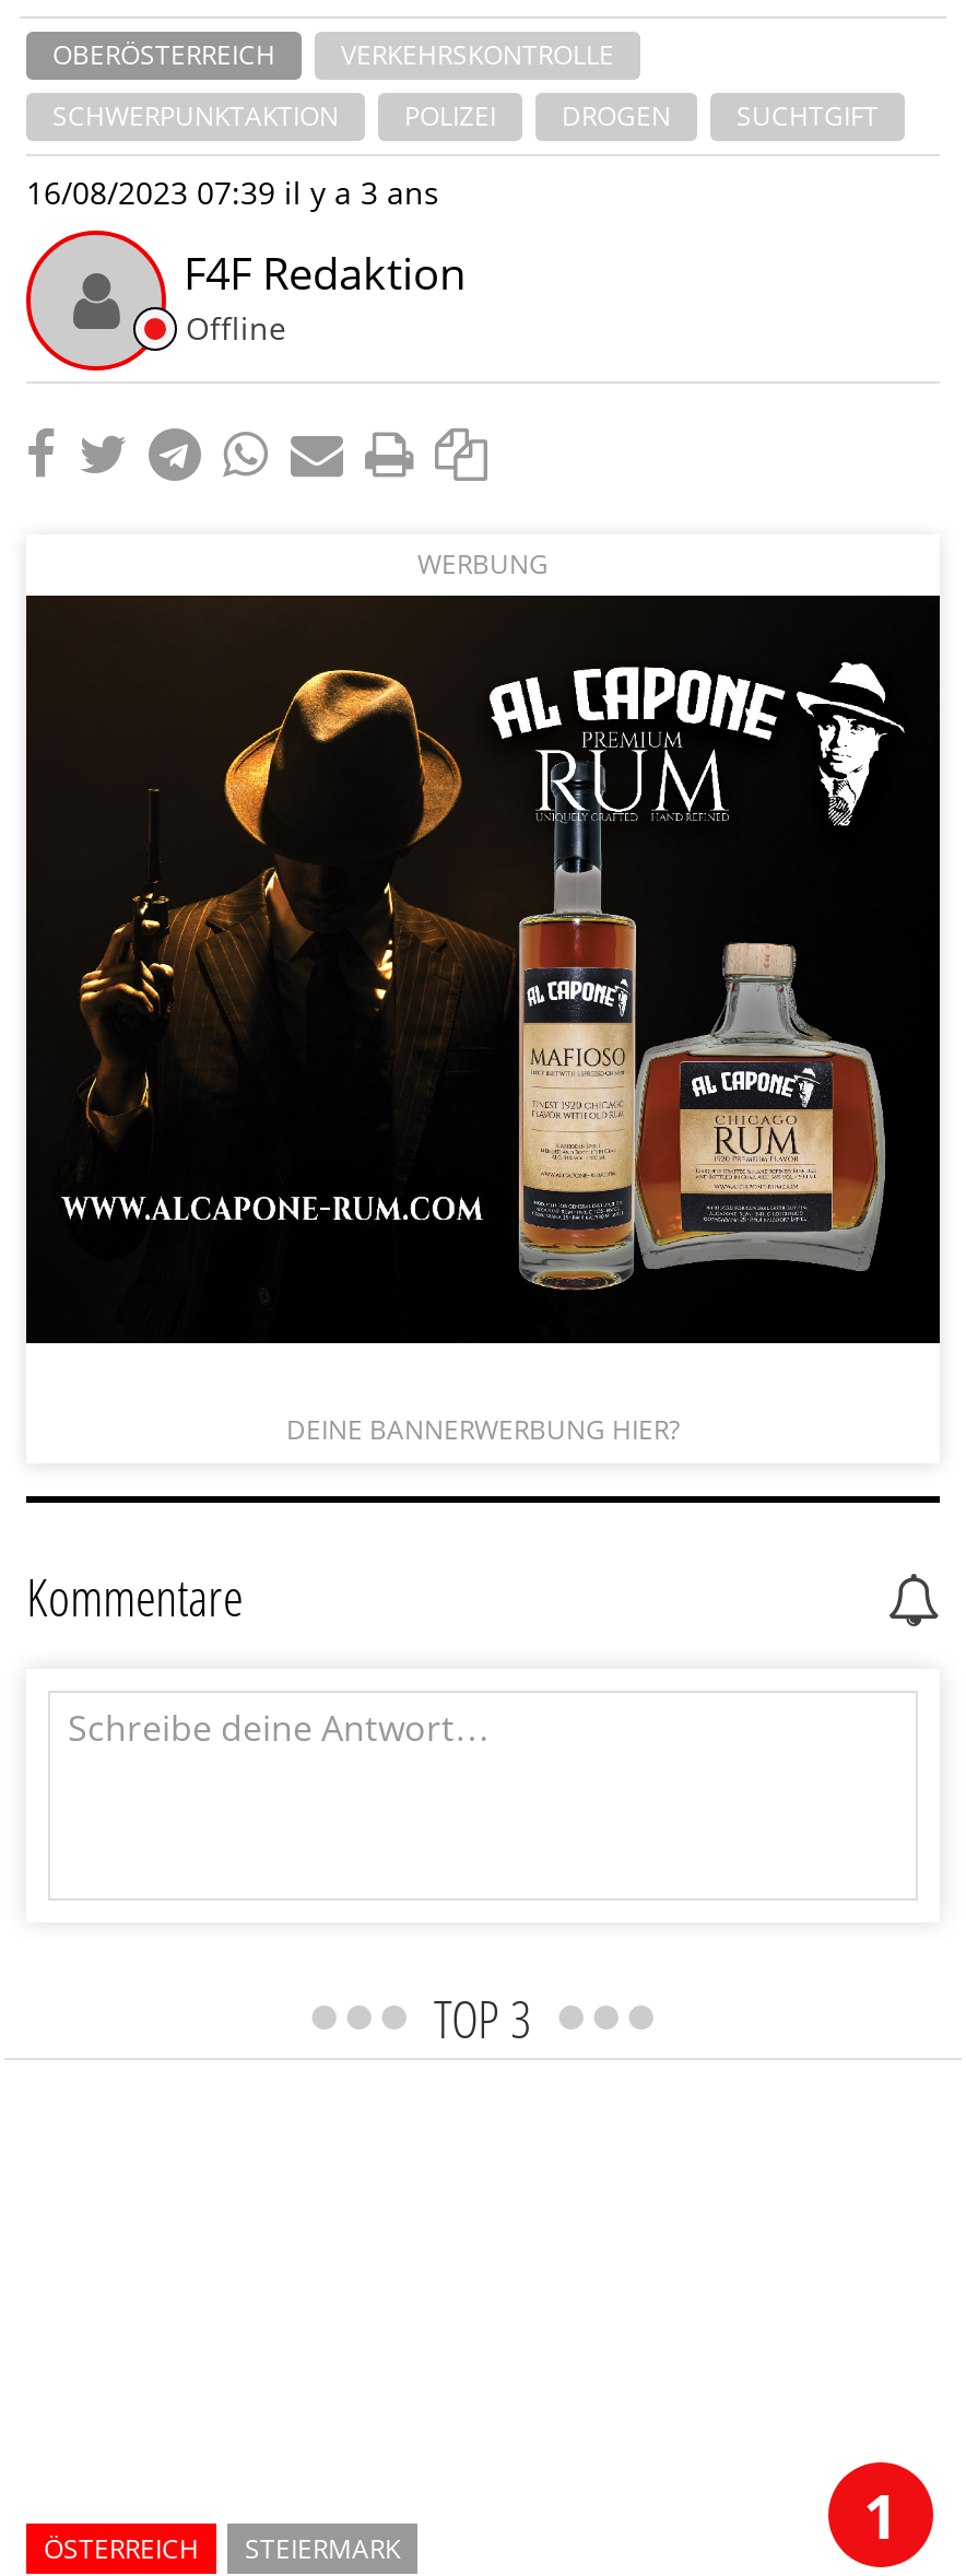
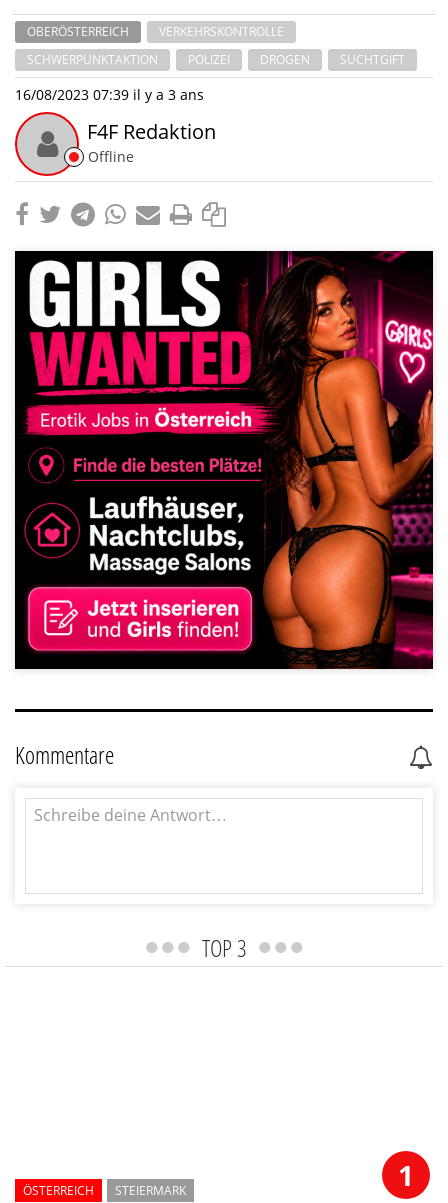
[26,533,942,1408] [image] -> [14,250,434,670] [image]
[417,544,549,582] WERBUNG -> none
[286,1410,680,1447] DEINE BANNERWERBUNG HIER? -> none

